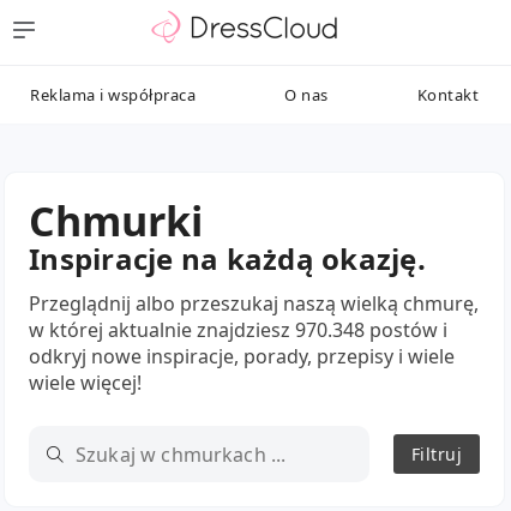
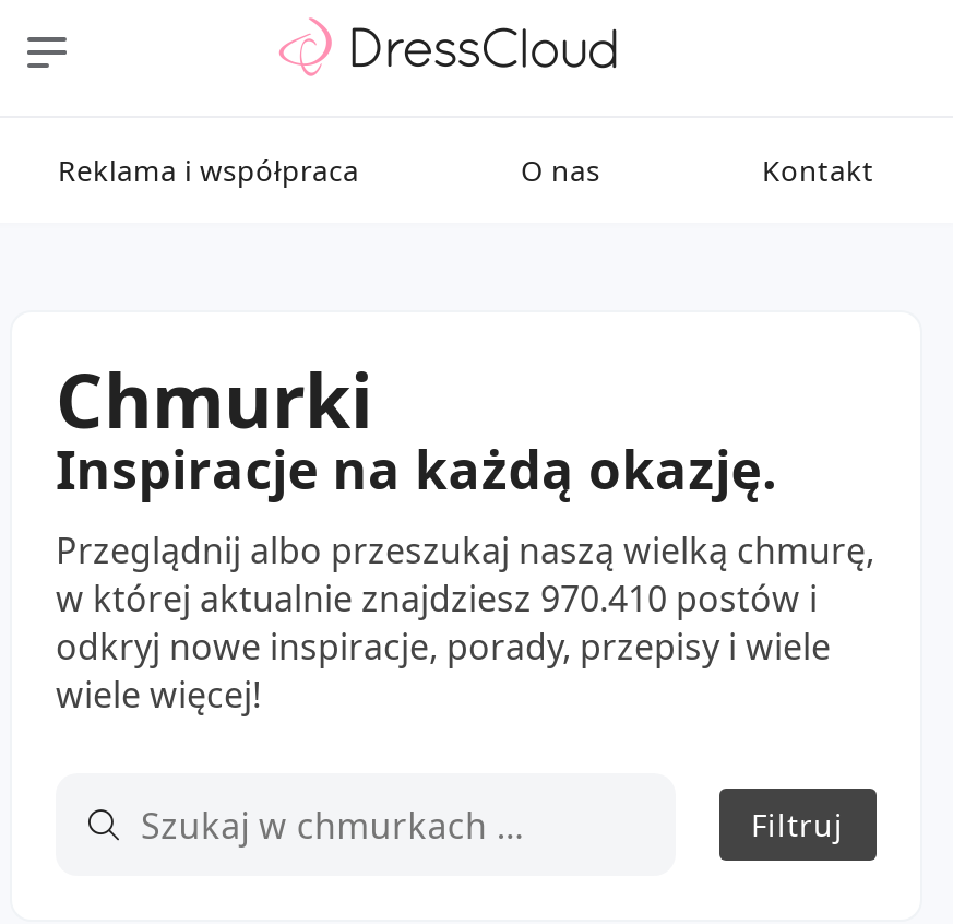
[29,317,447,343] w której aktualnie znajdziesz 970.348 postów i -> [56,574,818,623] w której aktualnie znajdziesz 970.410 postów i

